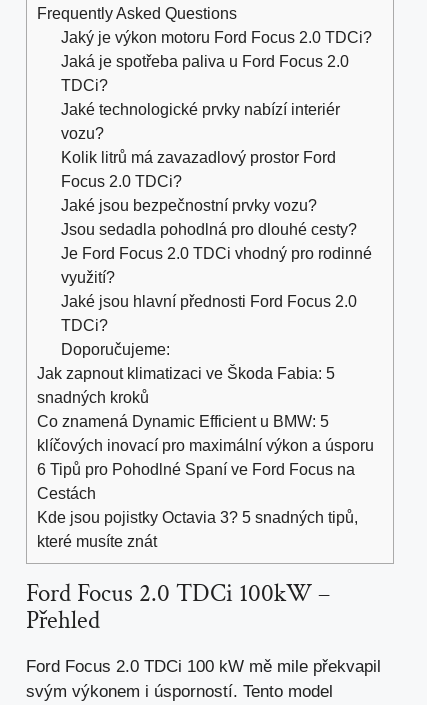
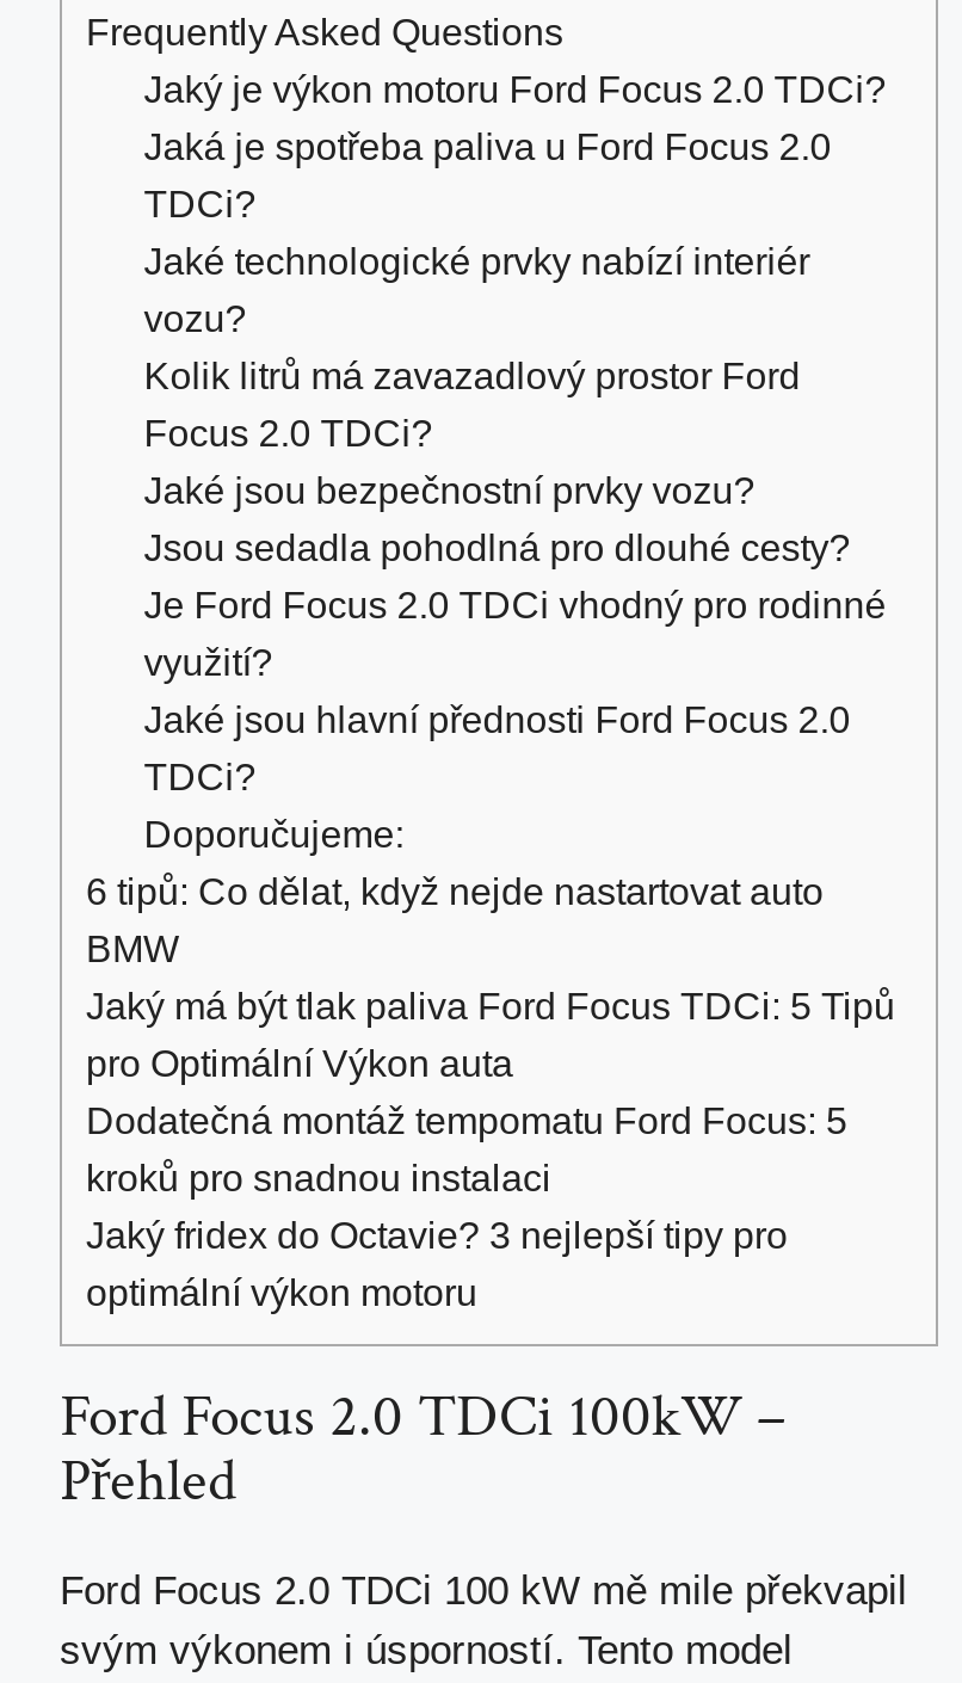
[37,364,374,550] Jak zapnout klimatizaci ve Škoda Fabia: 5 | snadných kroků | Co znamená Dynamic Efficient u BMW: 5 | klíčových inovací pro maximální výkon a úsporu | 6 Tipů pro Pohodlné Spaní ve Ford Focus na | Cestách | Kde jsou pojistky Octavia 3? 5 snadných tipů, | které musíte znát -> [86,870,895,1314] 6 tipů: Co dělat, když nejde nastartovat auto | BMW | Jaký má být tlak paliva Ford Focus TDCi: 5 Tipů | pro Optimální Výkon auta | Dodatečná montáž tempomatu Ford Focus: 5 | kroků pro snadnou instalaci | Jaký fridex do Octavie? 3 nejlepší tipy pro | optimální výkon motoru

